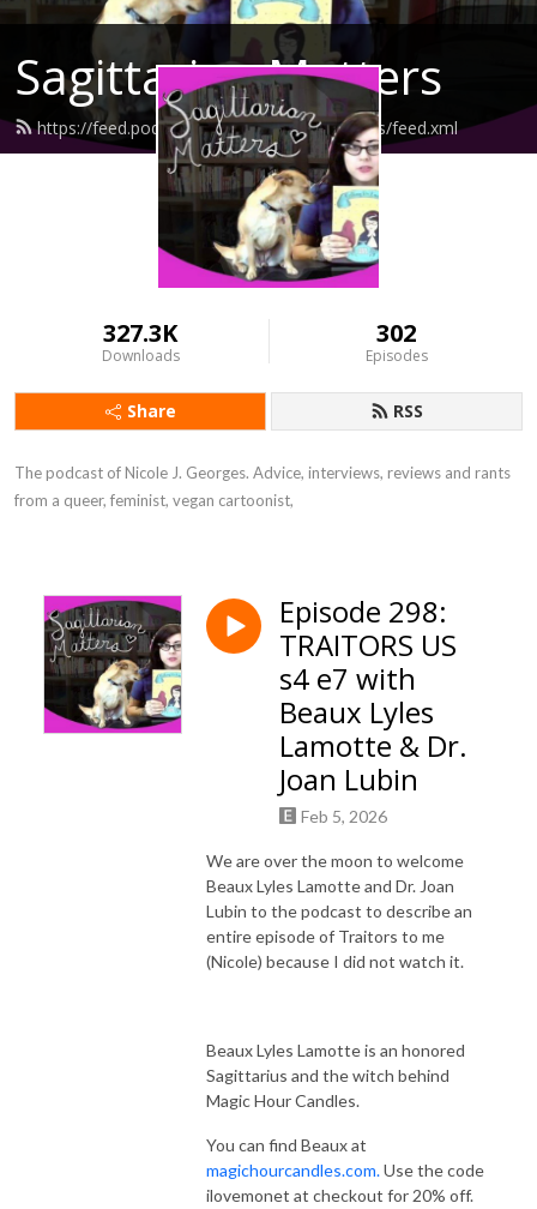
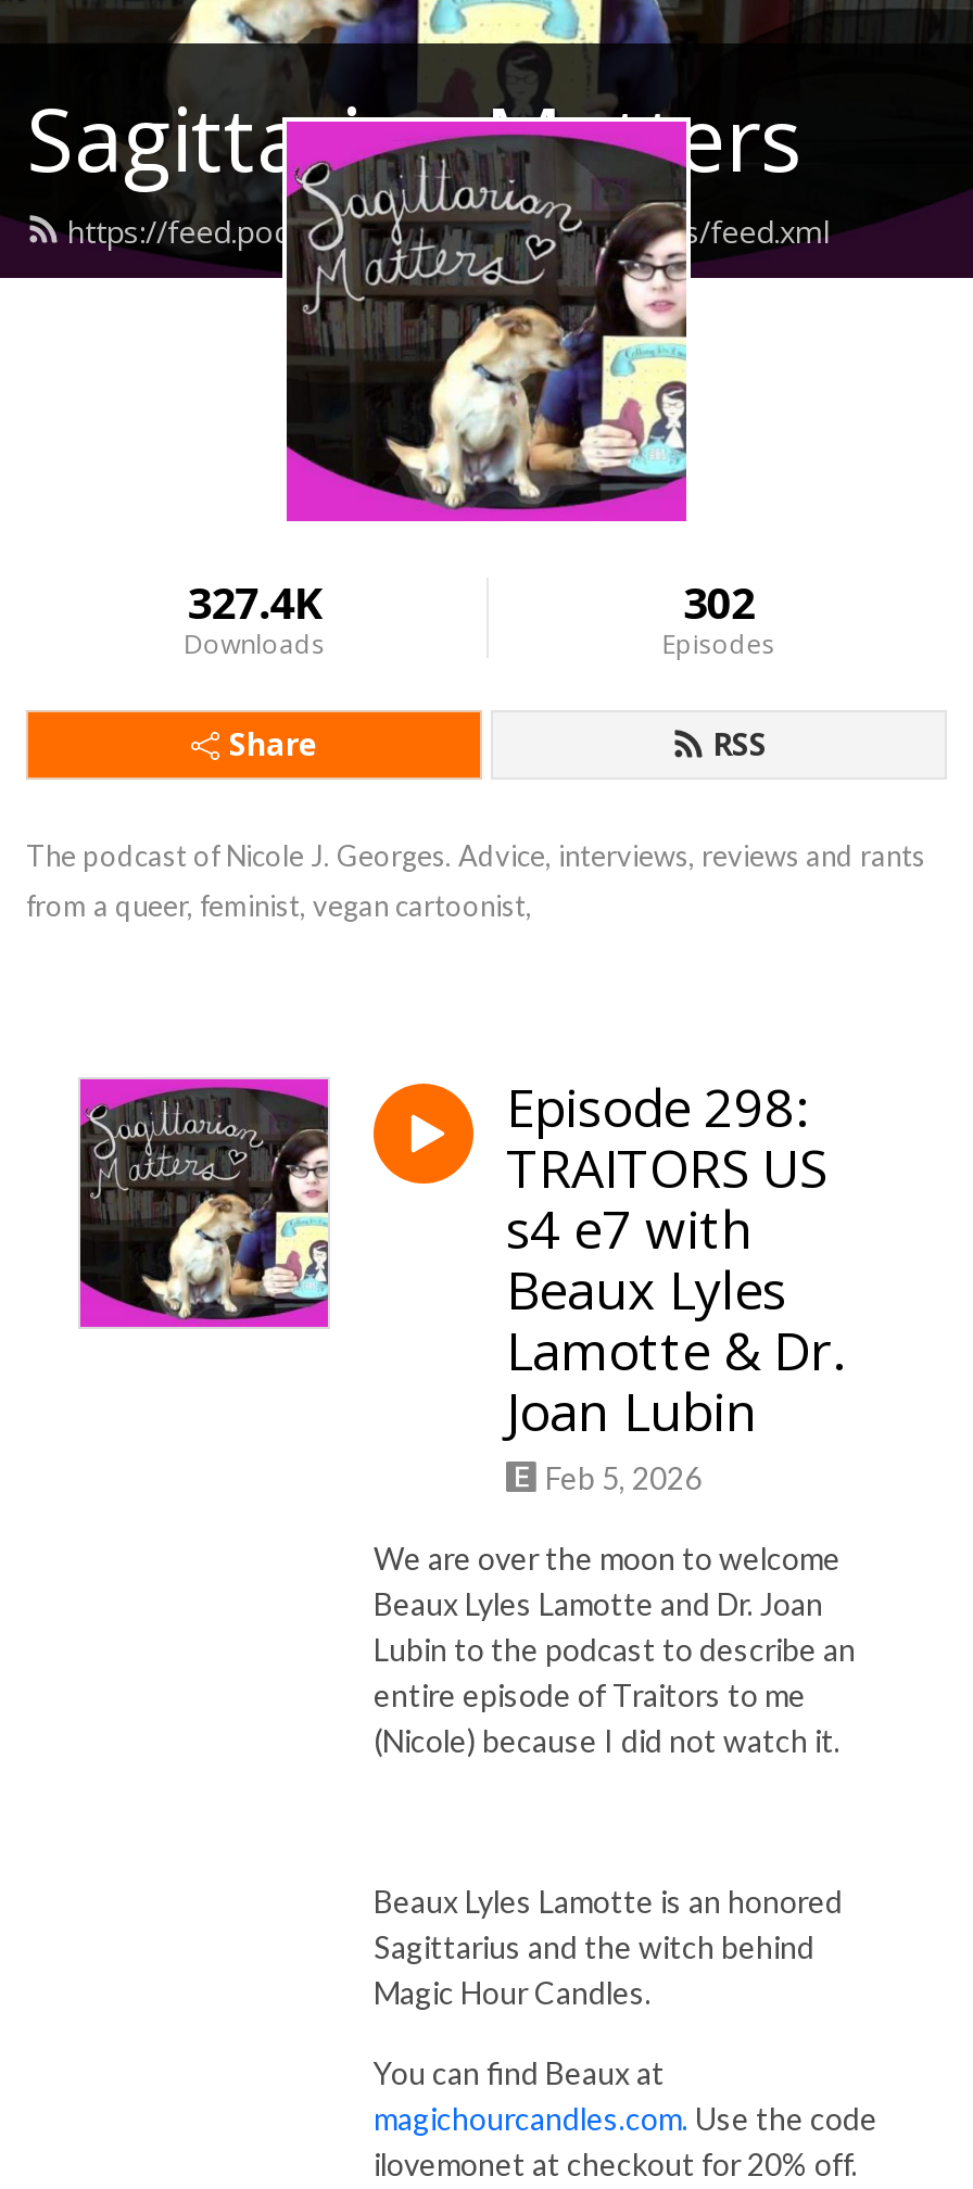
[103,317,178,349] 327.3K -> [187,573,322,632] 327.4K

